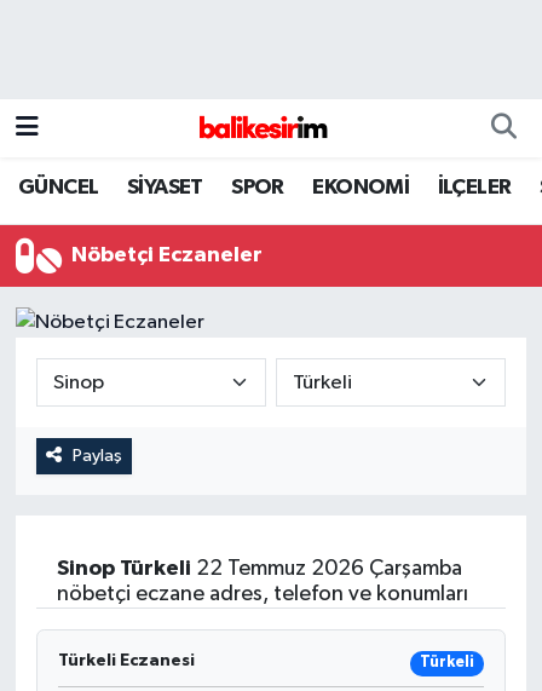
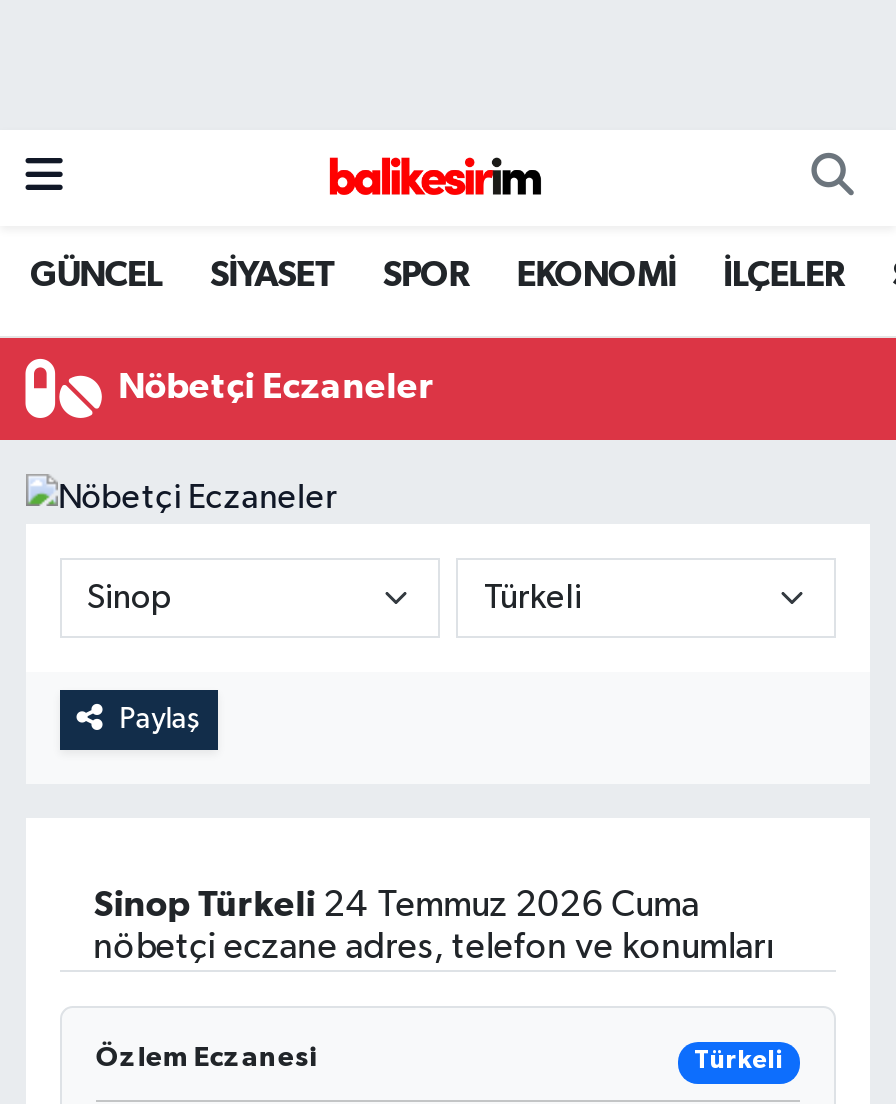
[57,558,462,580] Sinop Türkeli 22 Temmuz 2026 Çarşamba -> [94,888,700,924] Sinop Türkeli 24 Temmuz 2026 Cuma
[58,652,195,669] Türkeli Eczanesi -> [96,1044,318,1072] Özlem Eczanesi

